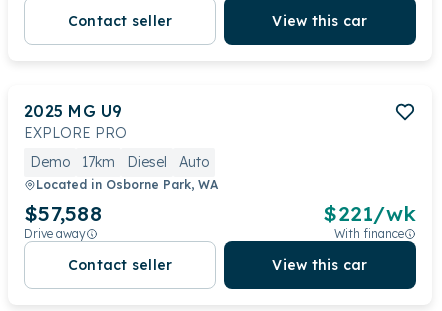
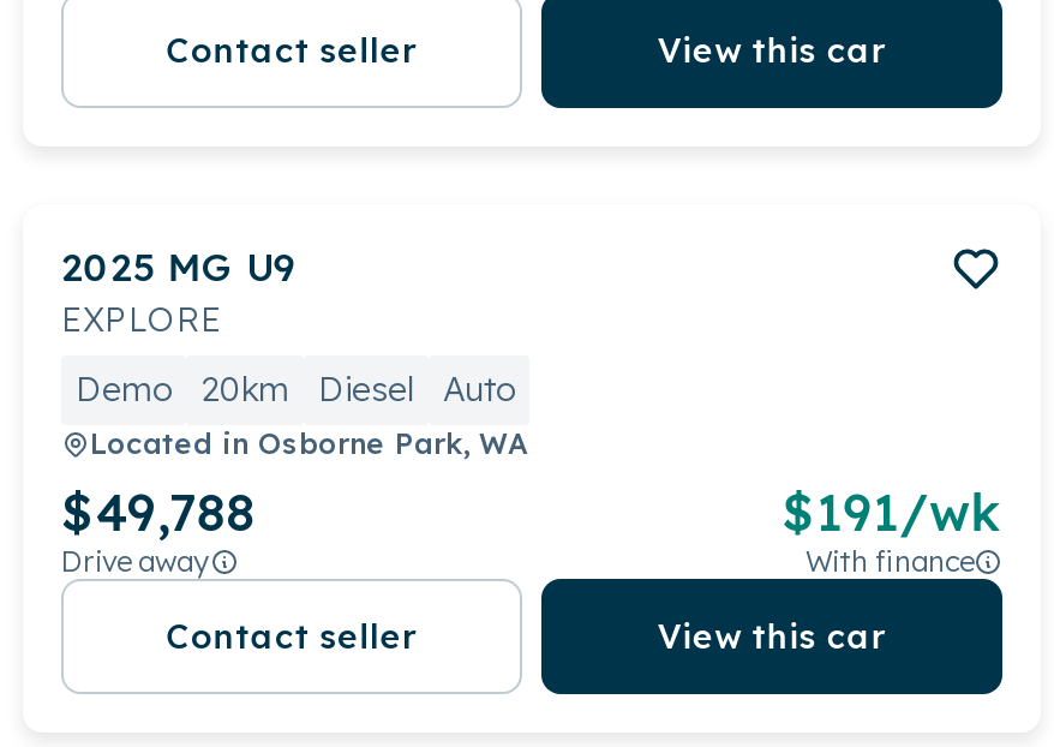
[24,124,127,142] EXPLORE PRO -> [61,298,222,341] EXPLORE
[30,153,209,171] Demo 17km Diesel Auto -> [76,367,515,411] Demo 20km Diesel Auto
[24,200,102,226] $57,588 -> [61,480,255,543] $49,788
[323,200,416,226] $221/wk -> [782,480,1002,543] $191/wk

